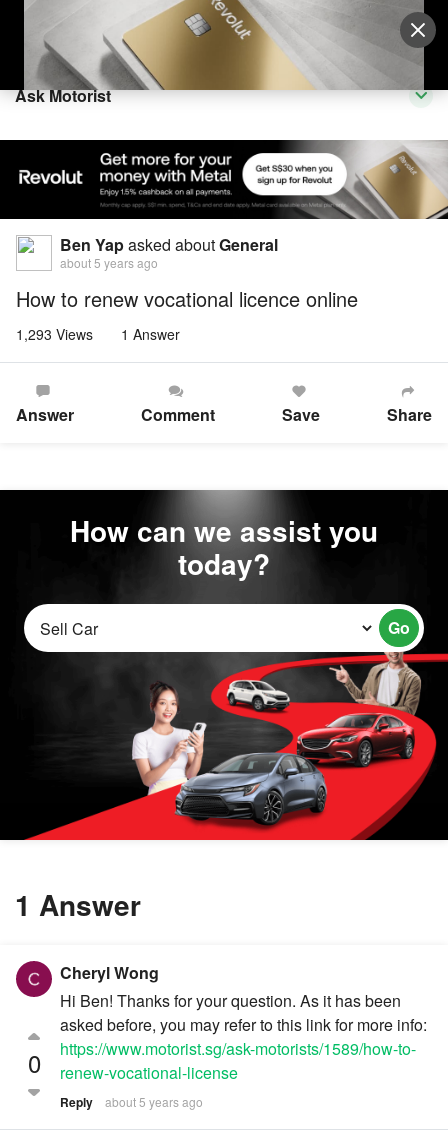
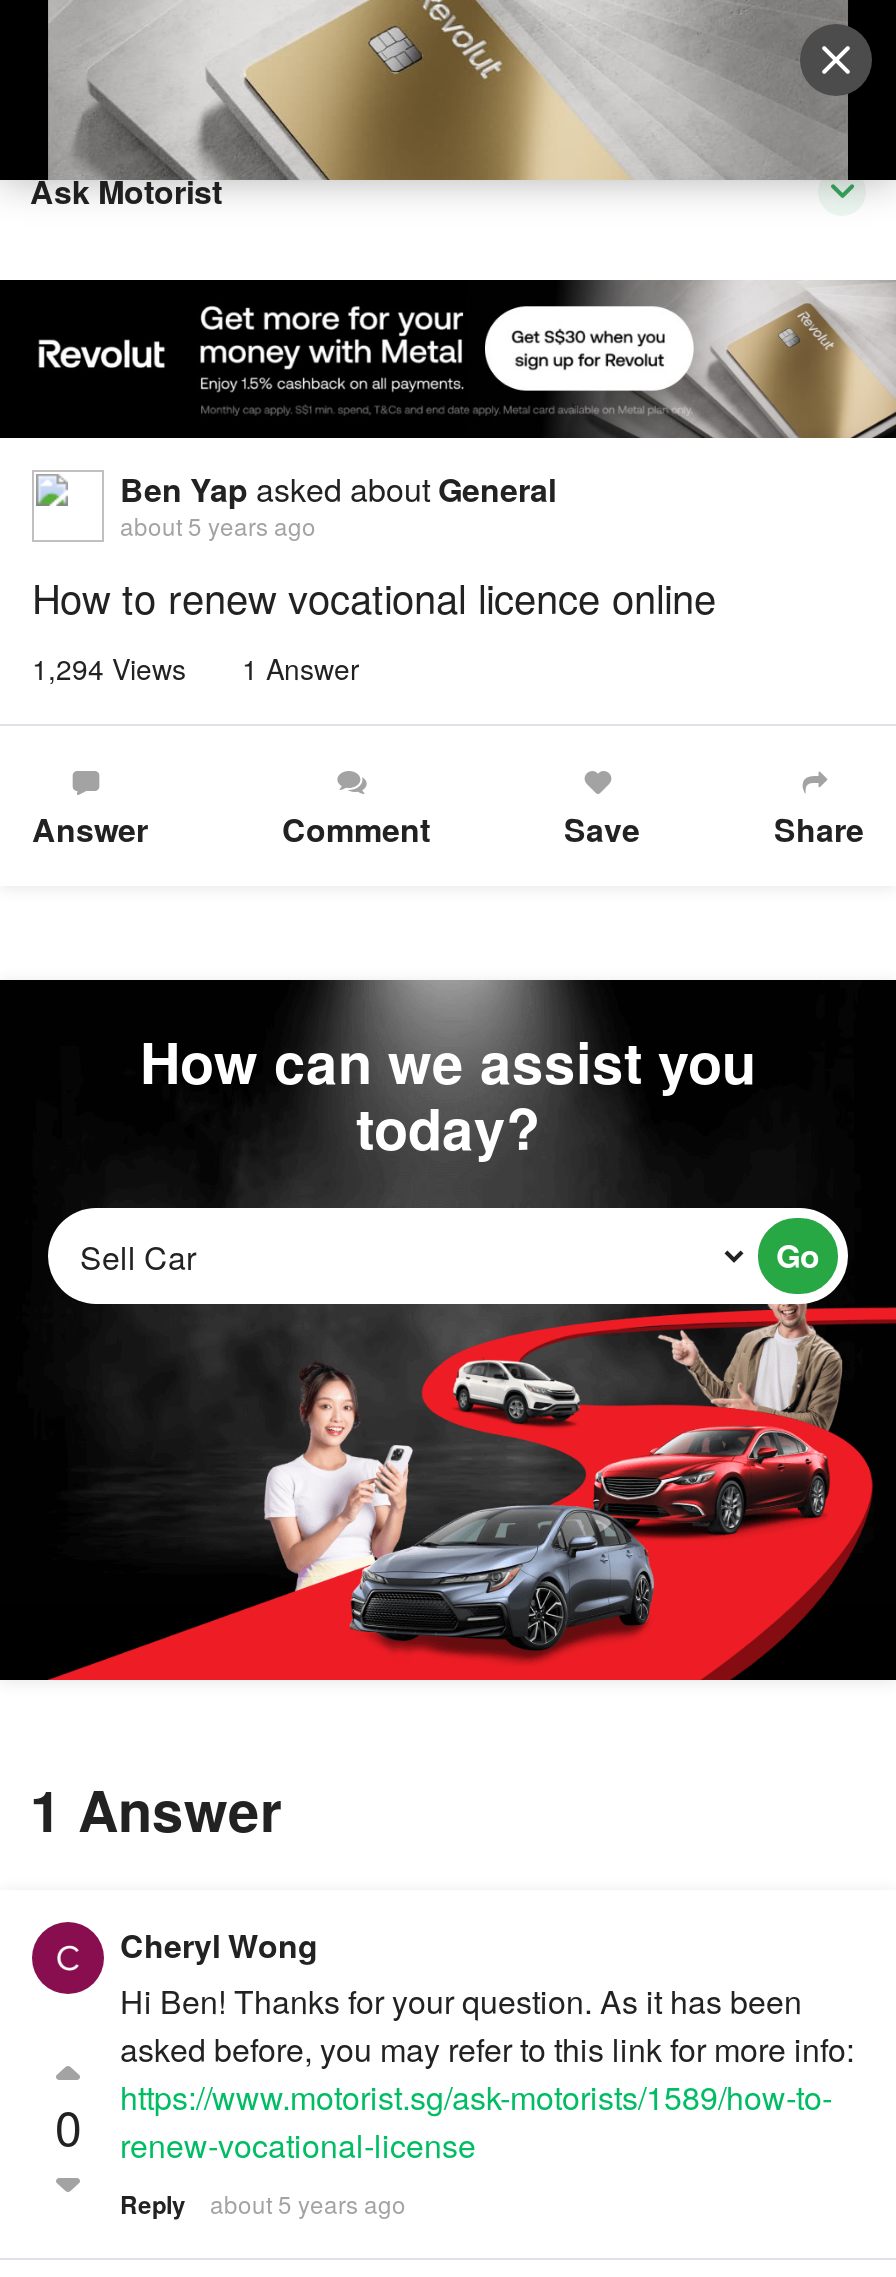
[16,324,180,344] 1,293 Views 1 Answer -> [32,648,360,688] 1,294 Views 1 Answer

